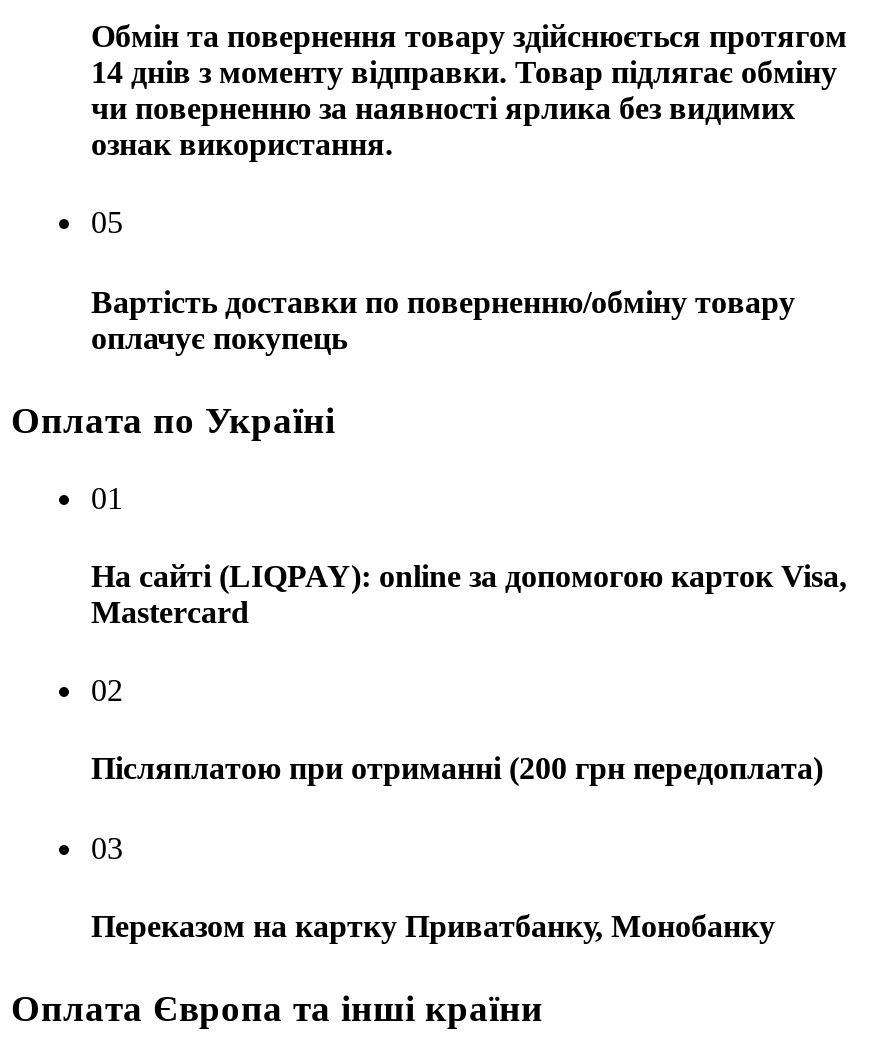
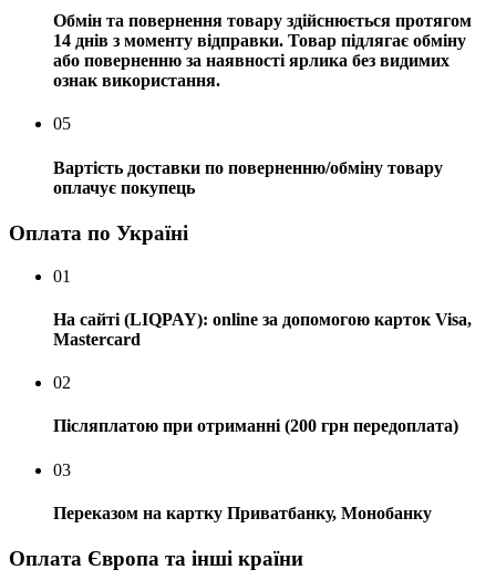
[91,91,803,125] чи поверненню за наявності ярлика без видимих -> [53,51,454,70] або поверненню за наявності ярлика без видимих

